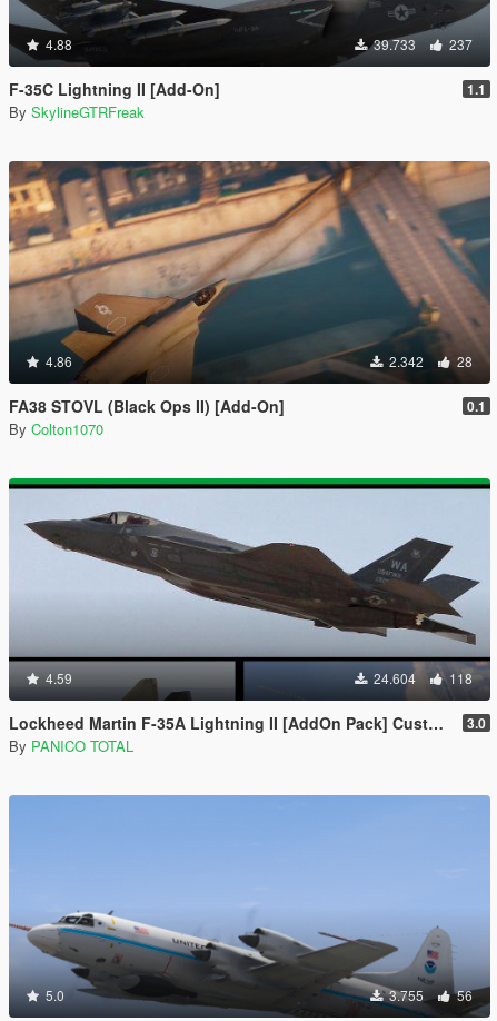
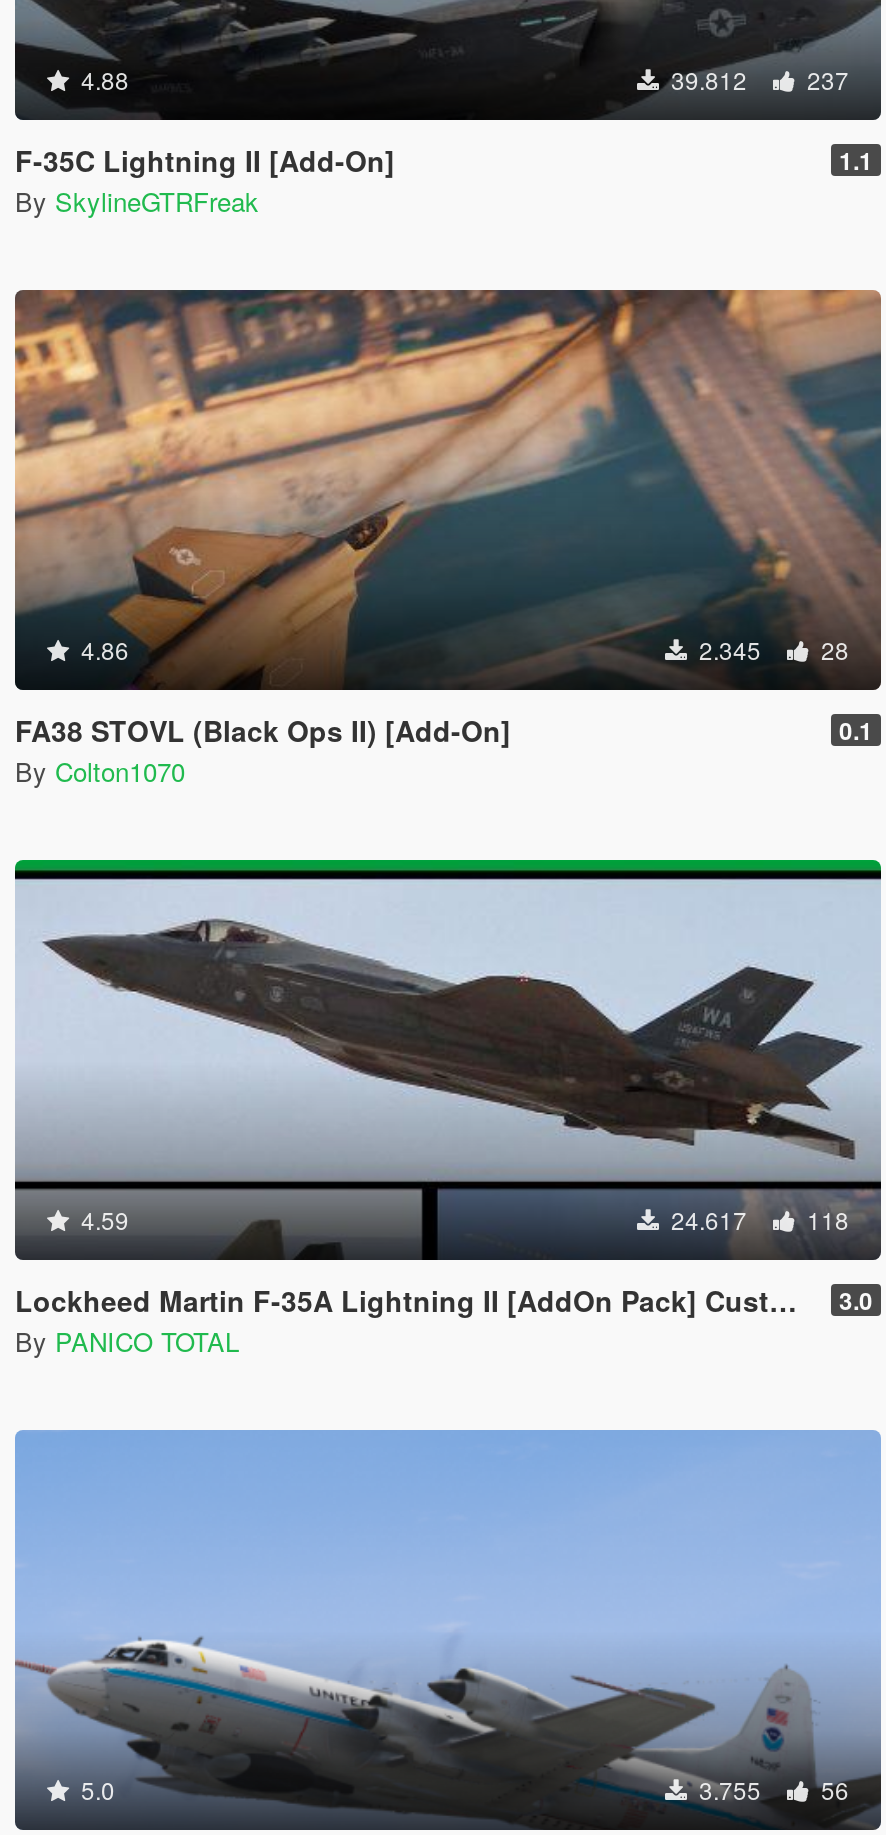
[370,34,473,53] 39.733 237 -> [665,62,849,96] 39.812 237
[386,351,473,370] 2.342 28 -> [693,632,849,666] 2.345 28
[370,668,473,687] 24.604 118 -> [665,1202,849,1236] 24.617 118

